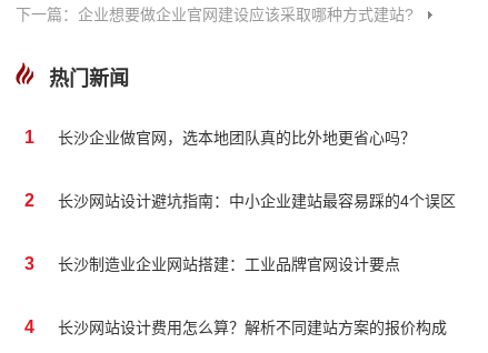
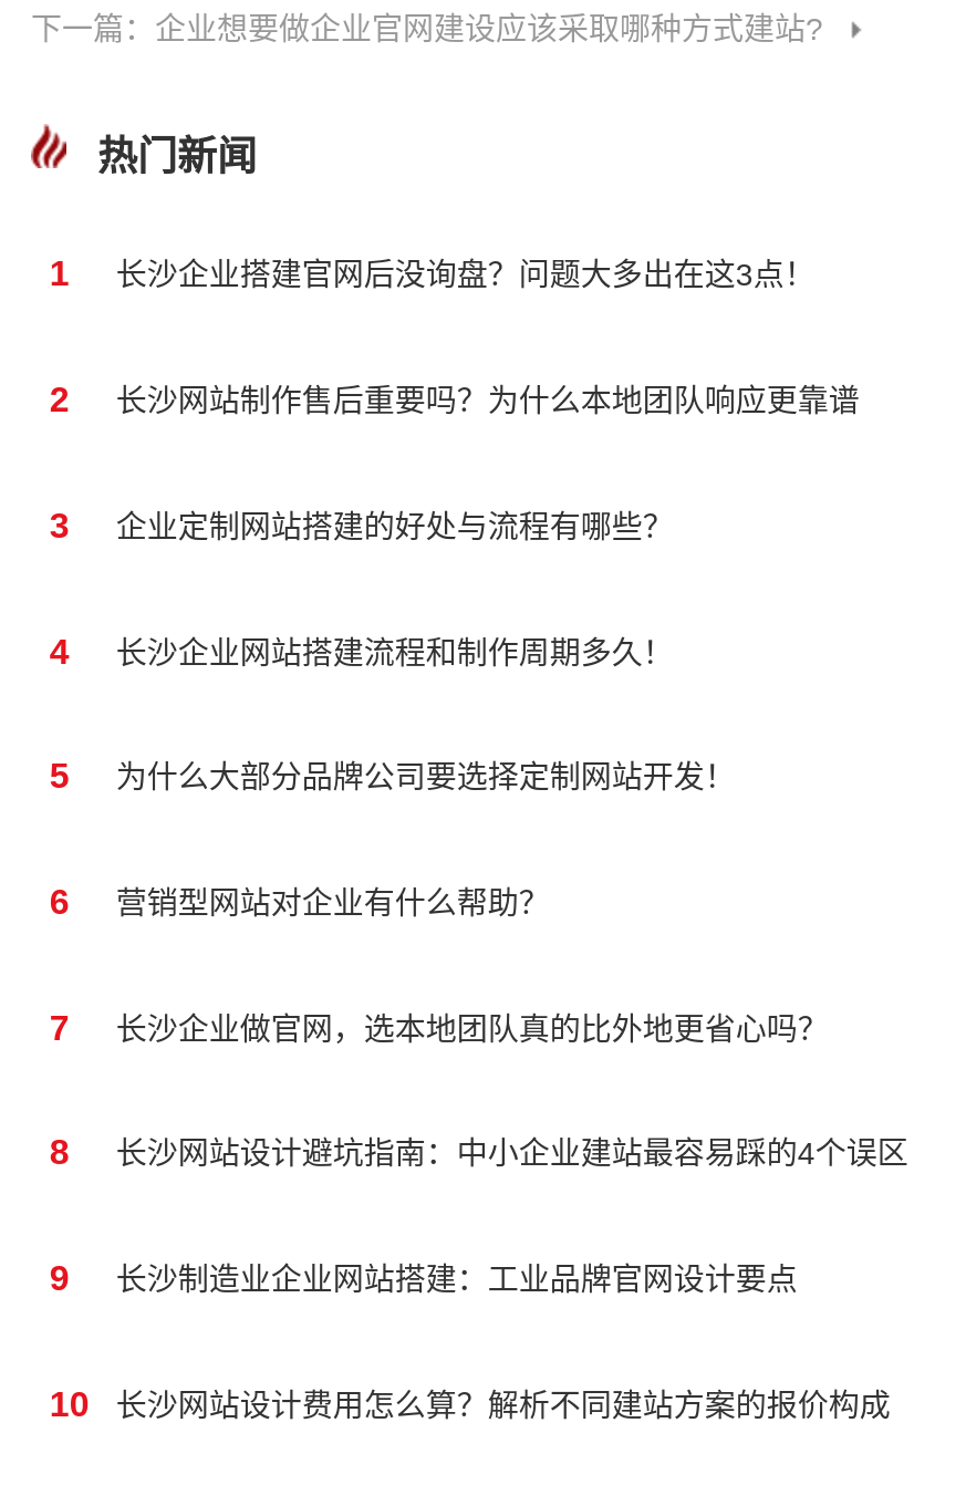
none -> [50,258,860,1046] 长沙企业搭建官网后没询盘？问题大多出在这3点！ | 2 | 长沙网站制作售后重要吗？为什么本地团队响应更靠谱 | 3 | 企业定制网站搭建的好处与流程有哪些？ | 4 | 长沙企业网站搭建流程和制作周期多久！ | 5 | 为什么大部分品牌公司要选择定制网站开发！ | 6 | 营销型网站对企业有什么帮助？ | 7
[25,191,456,210] 2 长沙网站设计避坑指南：中小企业建站最容易踩的4个误区 -> [50,1134,908,1172] 8 长沙网站设计避坑指南：中小企业建站最容易踩的4个误区
[25,254,401,273] 3 长沙制造业企业网站搭建：工业品牌官网设计要点 -> [50,1259,798,1297] 9 长沙制造业企业网站搭建：工业品牌官网设计要点
[25,317,447,336] 4 长沙网站设计费用怎么算？解析不同建站方案的报价构成 -> [50,1385,891,1423] 10 长沙网站设计费用怎么算？解析不同建站方案的报价构成

